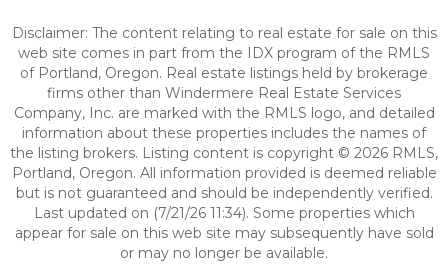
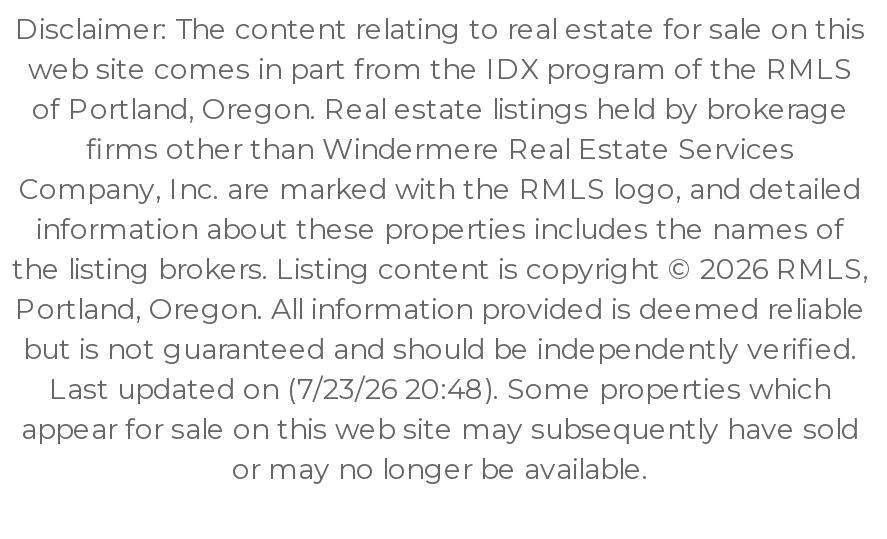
[33,204,414,222] Last updated on (7/21/26 11:34). Some properties which -> [49,371,831,407] Last updated on (7/23/26 20:48). Some properties which

